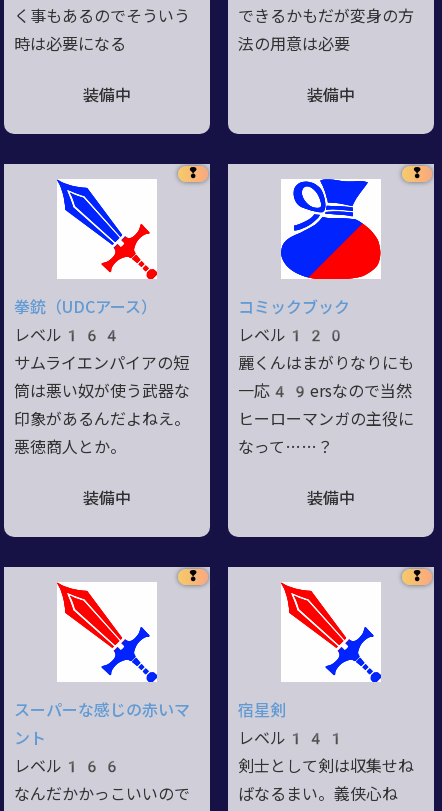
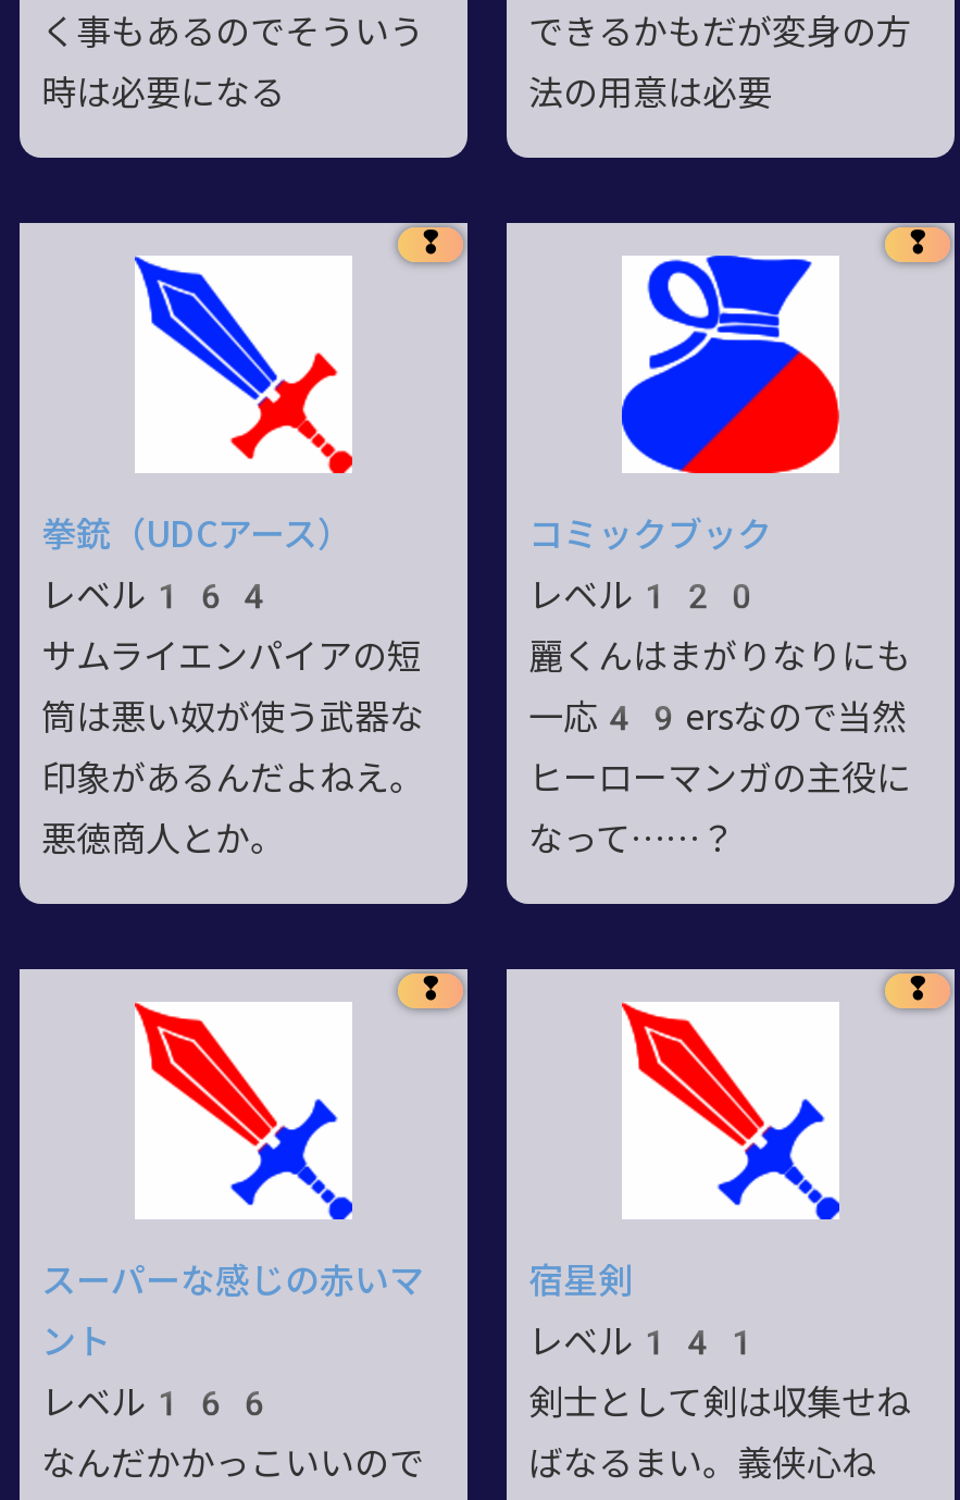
[83,86,131,105] 装備中 -> none
[307,86,355,105] 装備中 -> none
[83,489,131,508] 装備中 -> none
[307,489,355,508] 装備中 -> none

